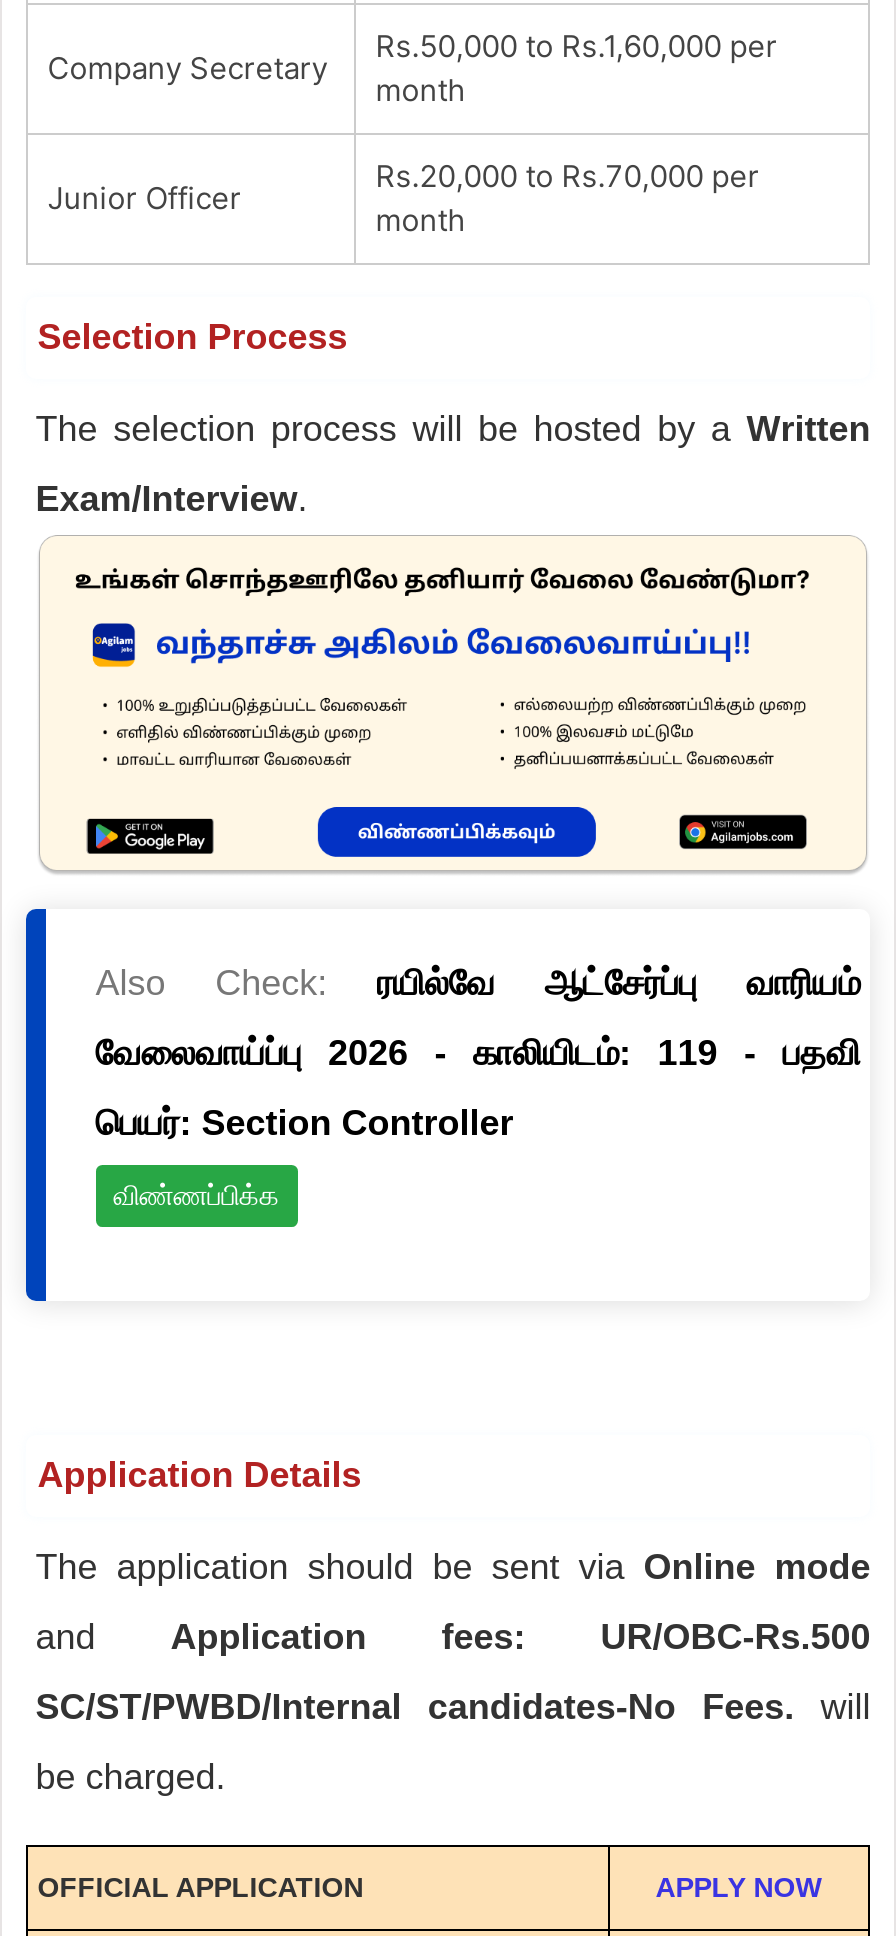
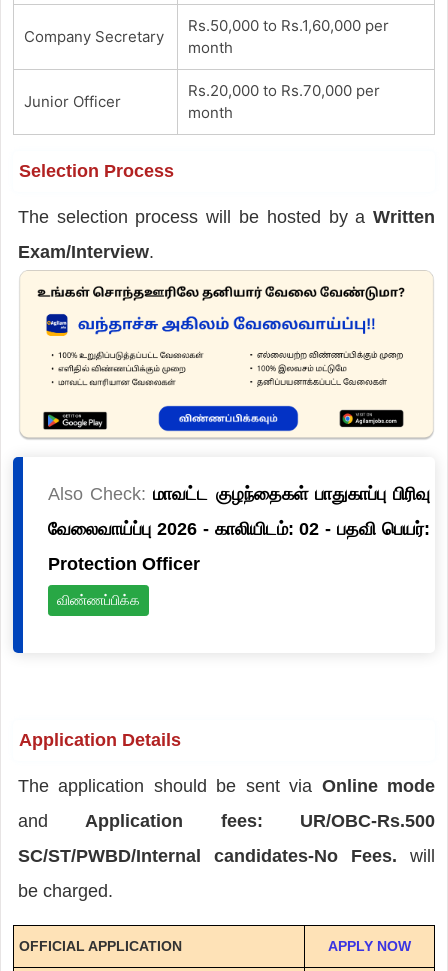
[96,963,860,1003] Also Check: ரயில்வே ஆட்சேர்ப்பு வாரியம் -> [48,484,430,504] Also Check: மாவட்ட குழந்தைகள் பாதுகாப்பு பிரிவு
[96,1033,860,1073] வேலைவாய்ப்பு 2026 - காலியிடம்: 119 - பதவி -> [48,519,430,539] வேலைவாய்ப்பு 2026 - காலியிடம்: 02 - பதவி பெயர்:
[96,1103,514,1143] பெயர்: Section Controller -> [48,554,200,574] Protection Officer

